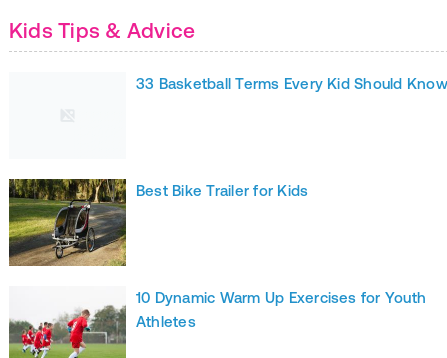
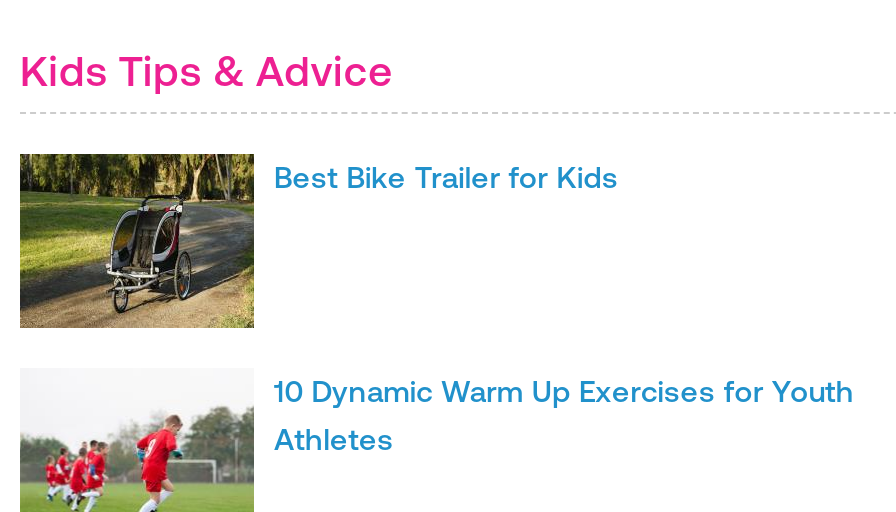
[136,75,447,92] 33 Basketball Terms Every Kid Should Know -> none

